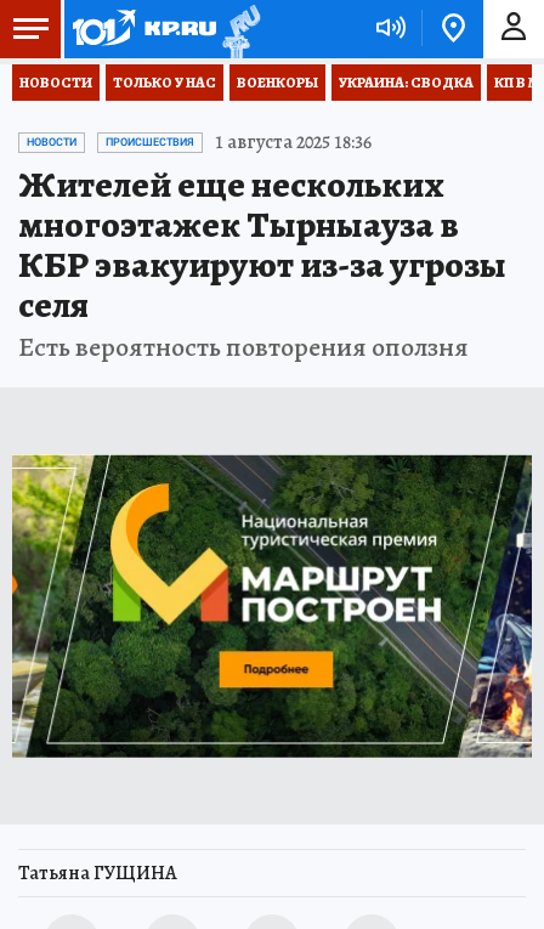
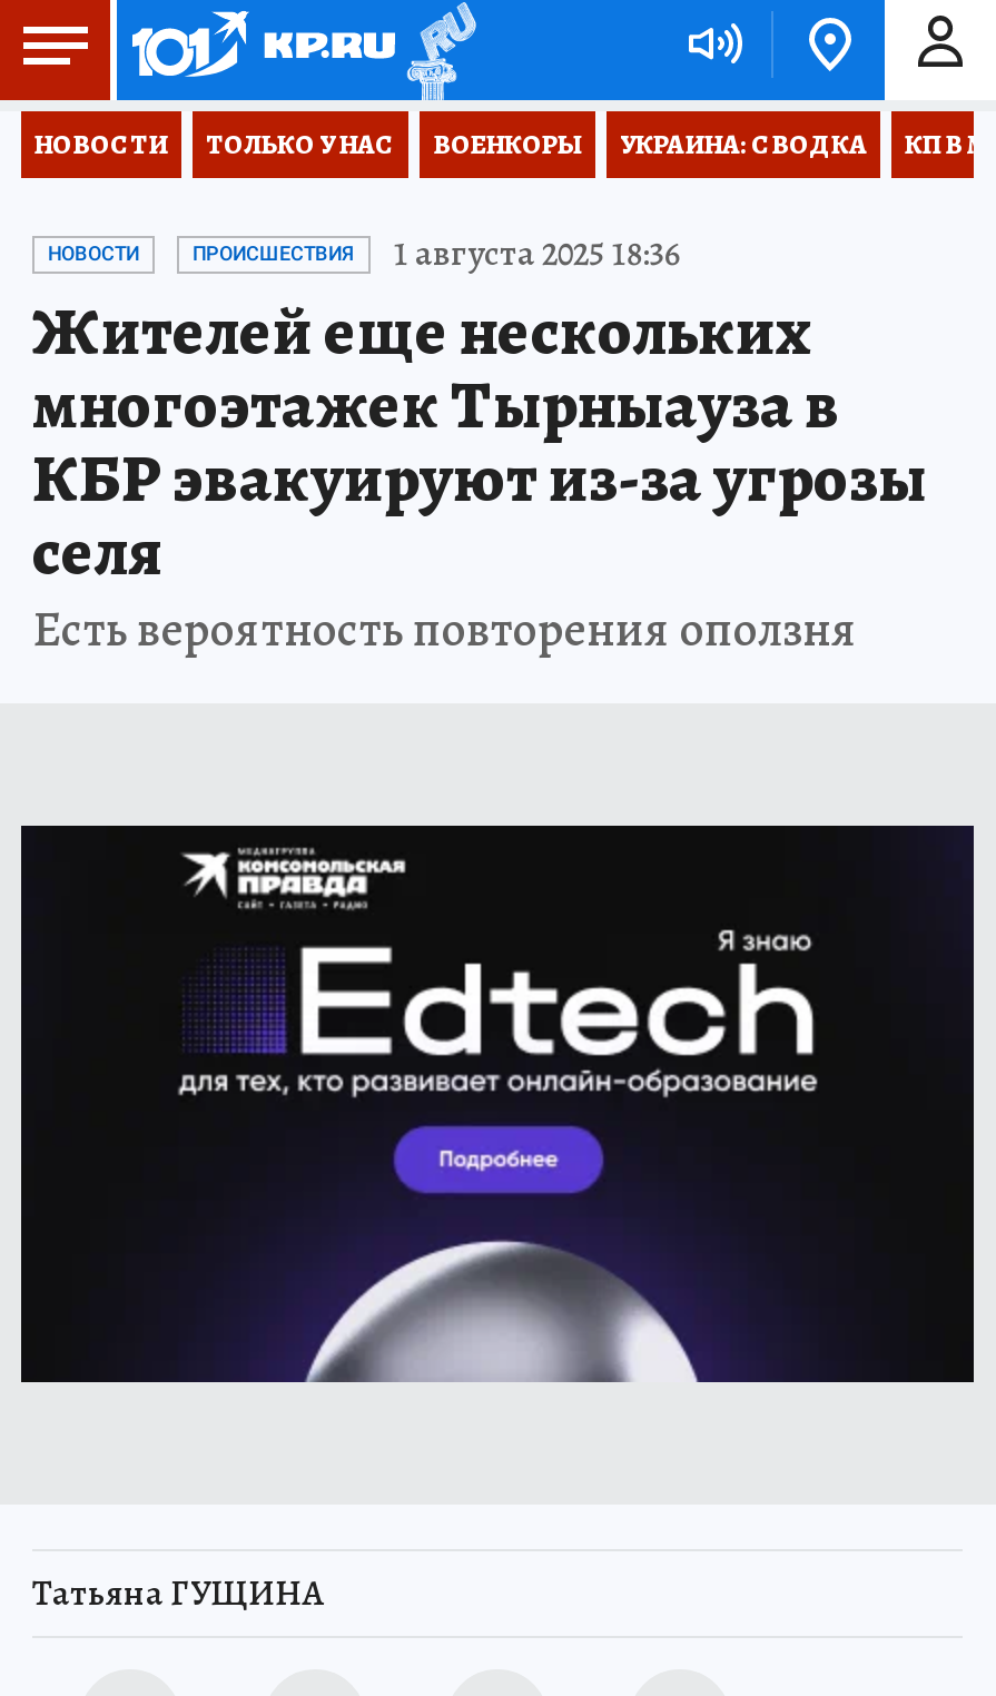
[11,454,533,759] [image] -> [19,824,976,1382] [image]

